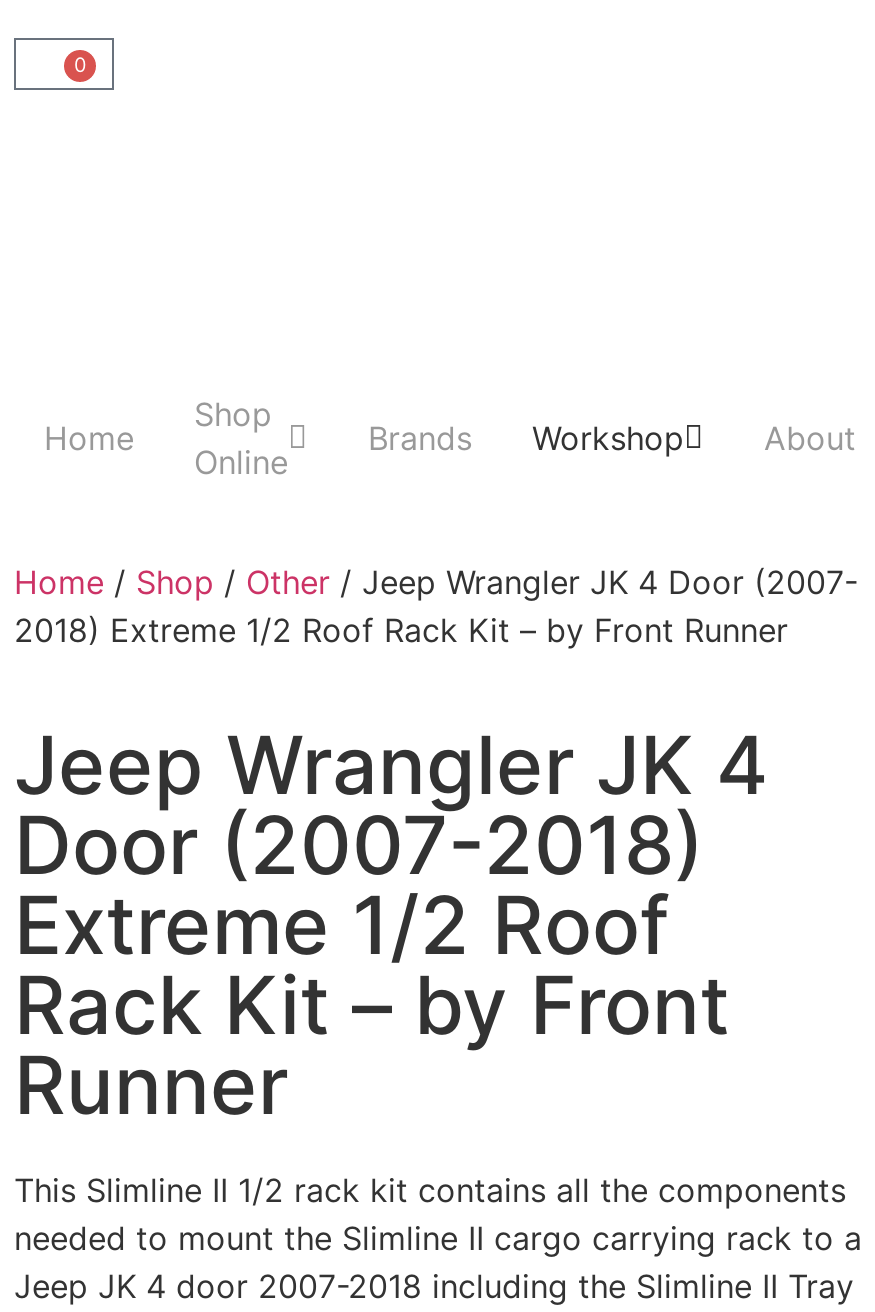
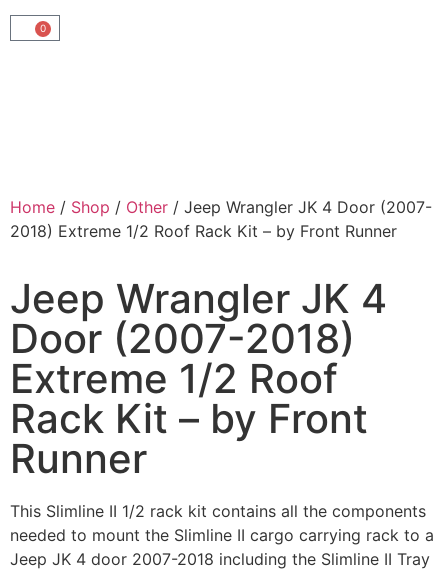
[194,394,288,482] Shop | Online -> none
[44,418,134,458] Home -> none
[368,418,856,458] Brands | Workshop | About -> none

